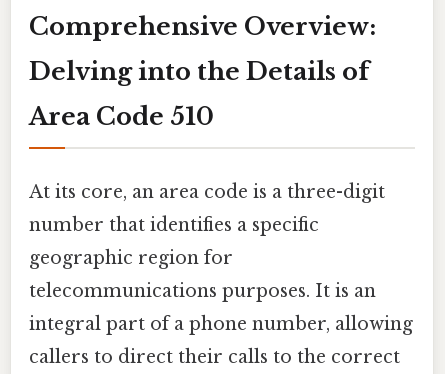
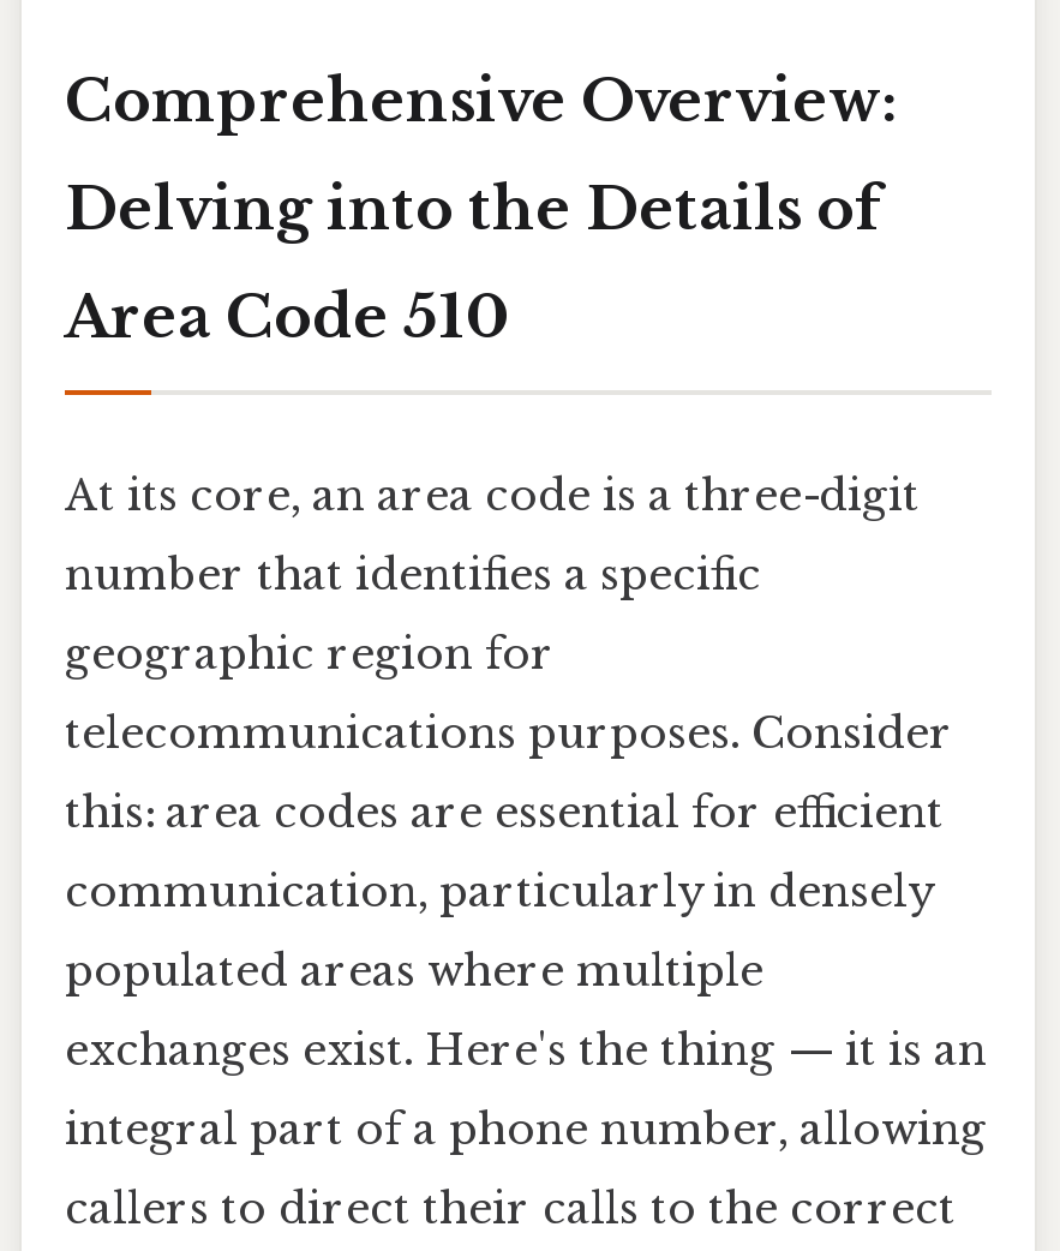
[29,280,376,302] telecommunications purposes. It is an -> [65,709,987,1079] telecommunications purposes. Consider | this: area codes are essential for efficient | communication, particularly in densely | populated areas where multiple | exchanges exist. Here's the thing — it is an

